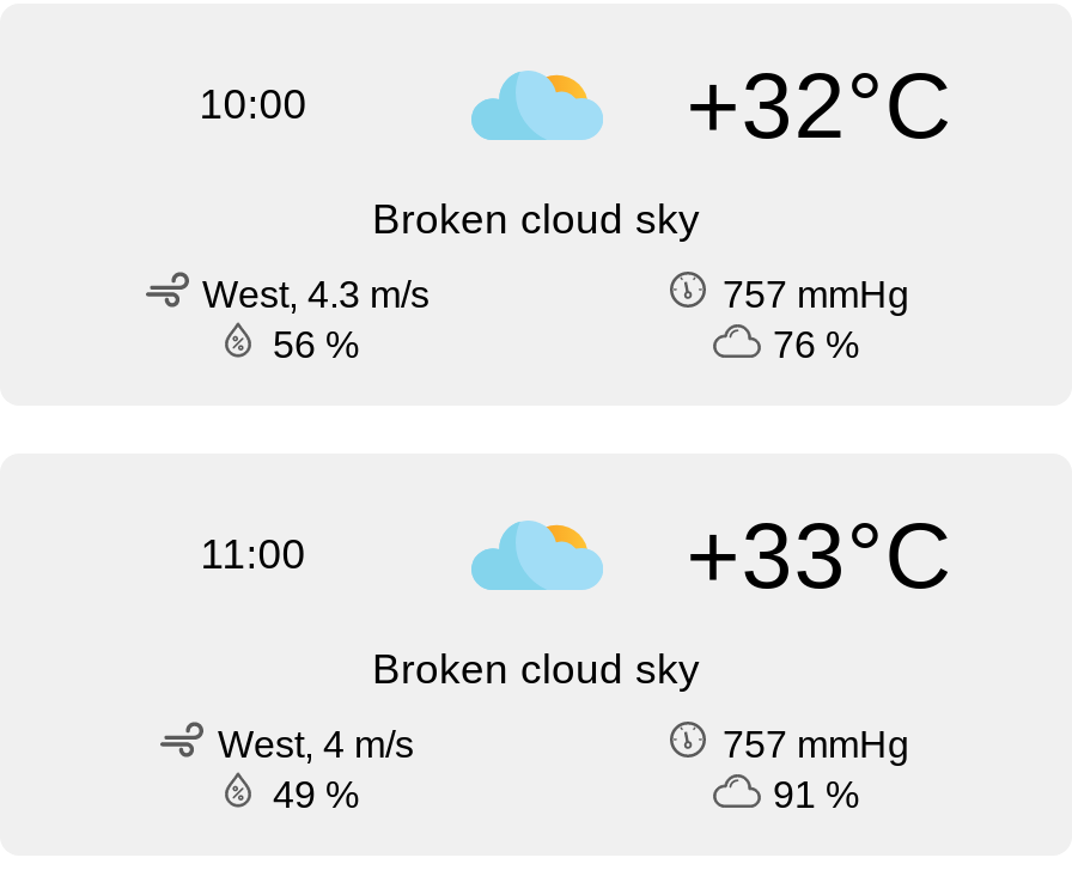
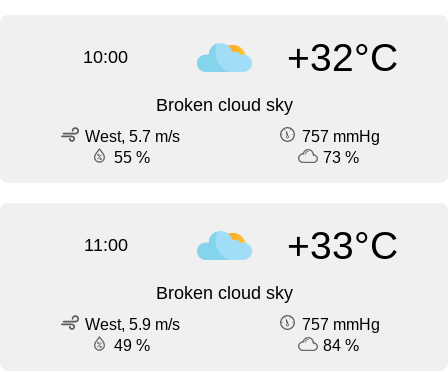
[202,275,430,315] West, 4.3 m/s -> [84,128,179,145] West, 5.7 m/s
[273,325,359,366] 56 % -> [114,149,150,166] 55 %
[773,325,859,366] 76 % -> [323,149,359,166] 73 %
[218,725,414,765] West, 4 m/s -> [84,316,179,333] West, 5.9 m/s
[773,775,859,816] 91 % -> [323,337,359,354] 84 %

